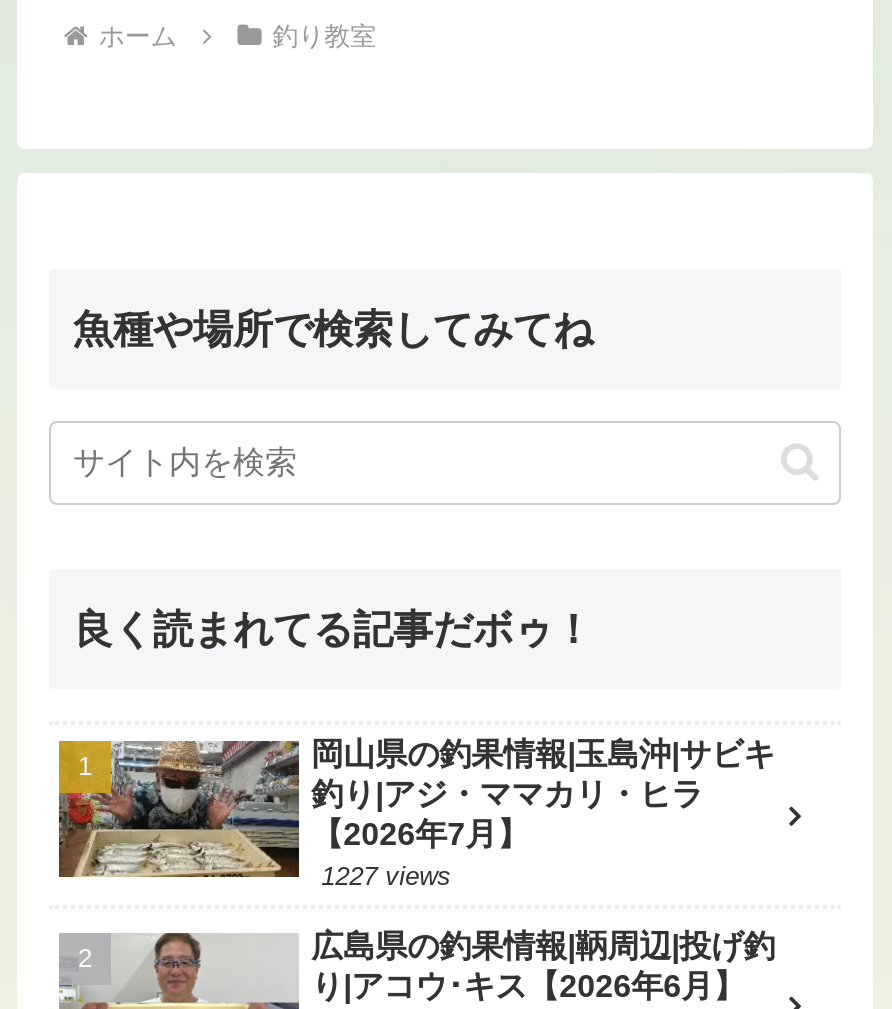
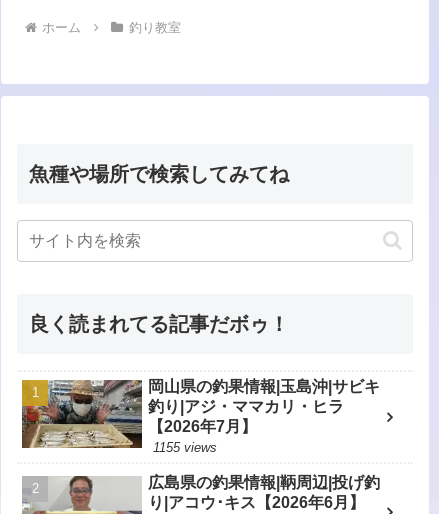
[321,861,451,891] 1227 views -> [153,440,217,455] 1155 views

